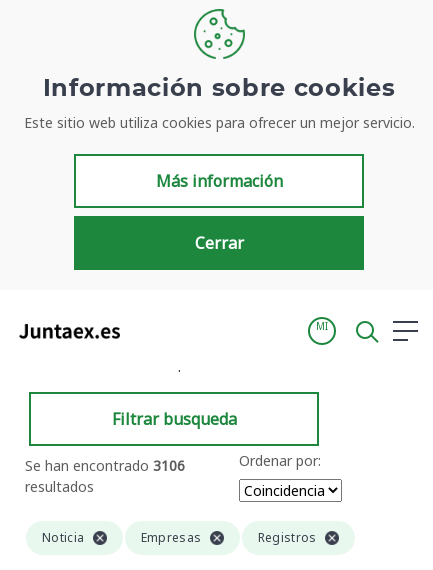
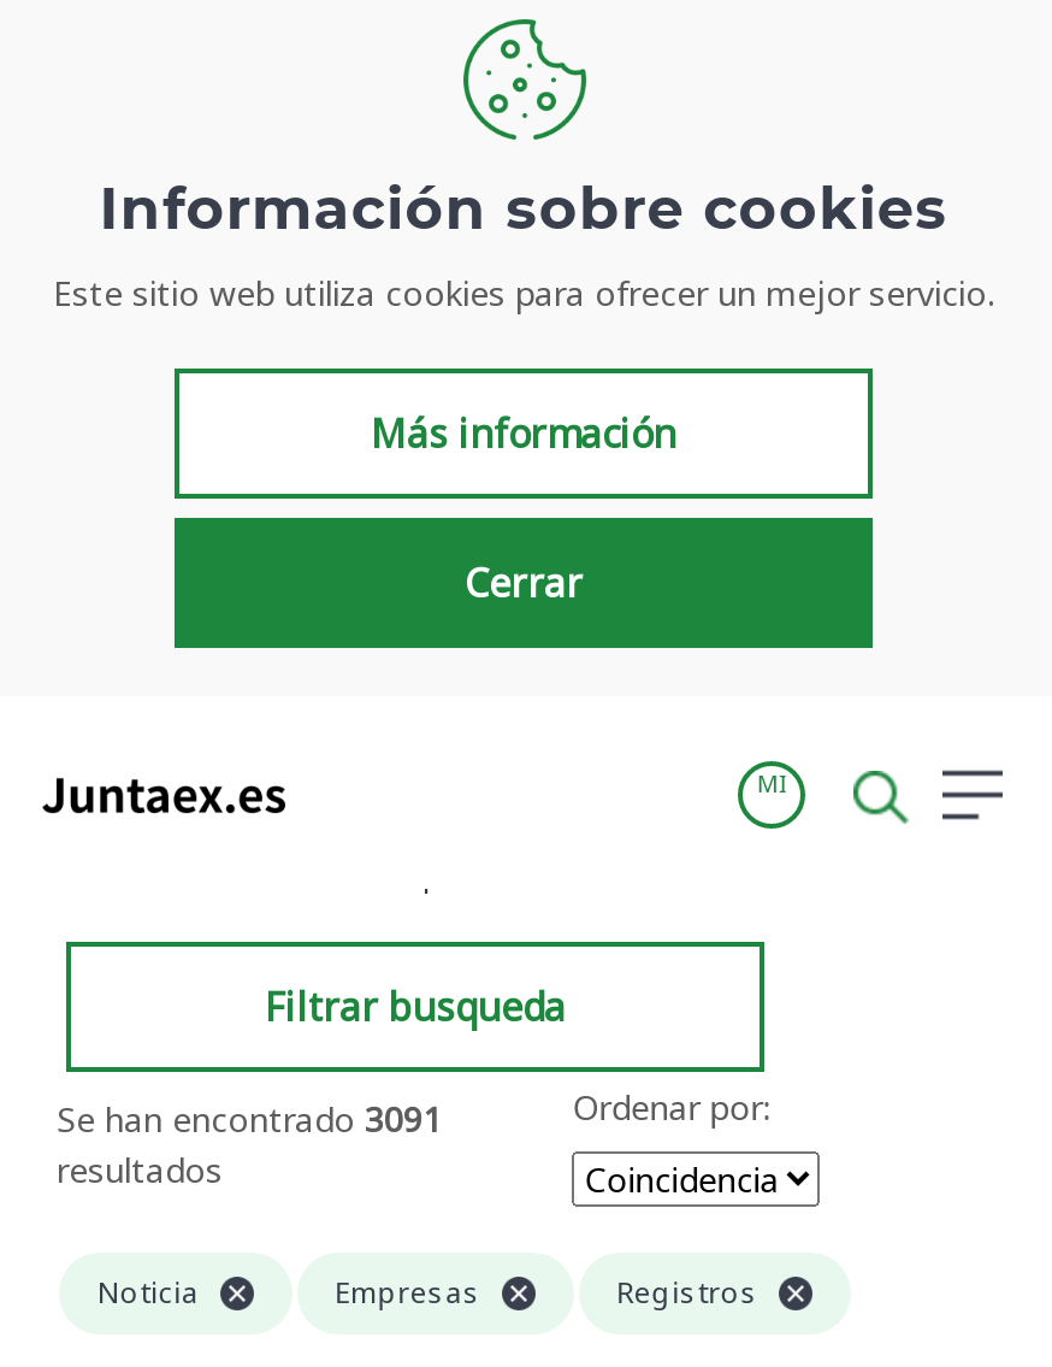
[25,456,185,475] Se han encontrado 3106 -> [57,1096,442,1142] Se han encontrado 3091

